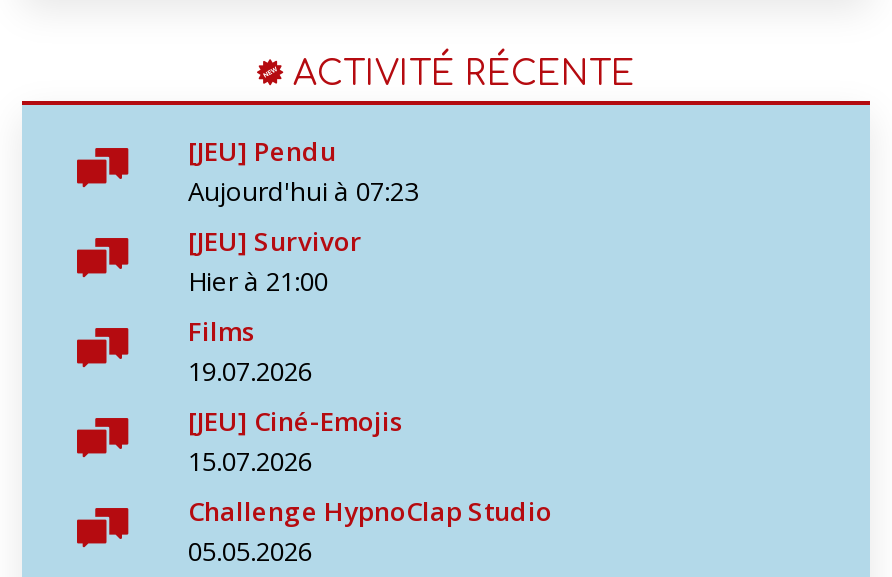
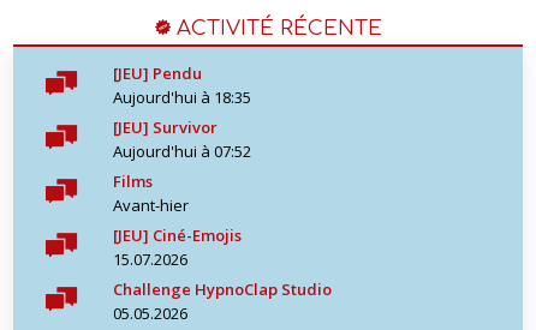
[188,172,418,208] Aujourd'hui à 07:23 -> [113,87,251,108] Aujourd'hui à 18:35
[188,262,328,298] Hier à 21:00 -> [113,141,251,162] Aujourd'hui à 07:52
[188,352,312,388] 19.07.2026 -> [113,195,189,216] Avant-hier

